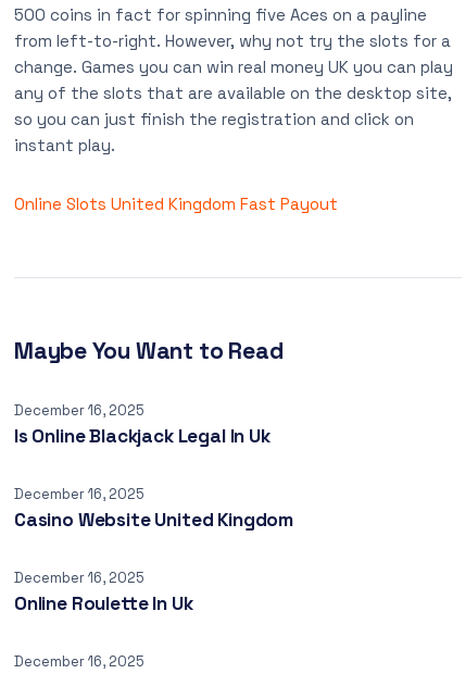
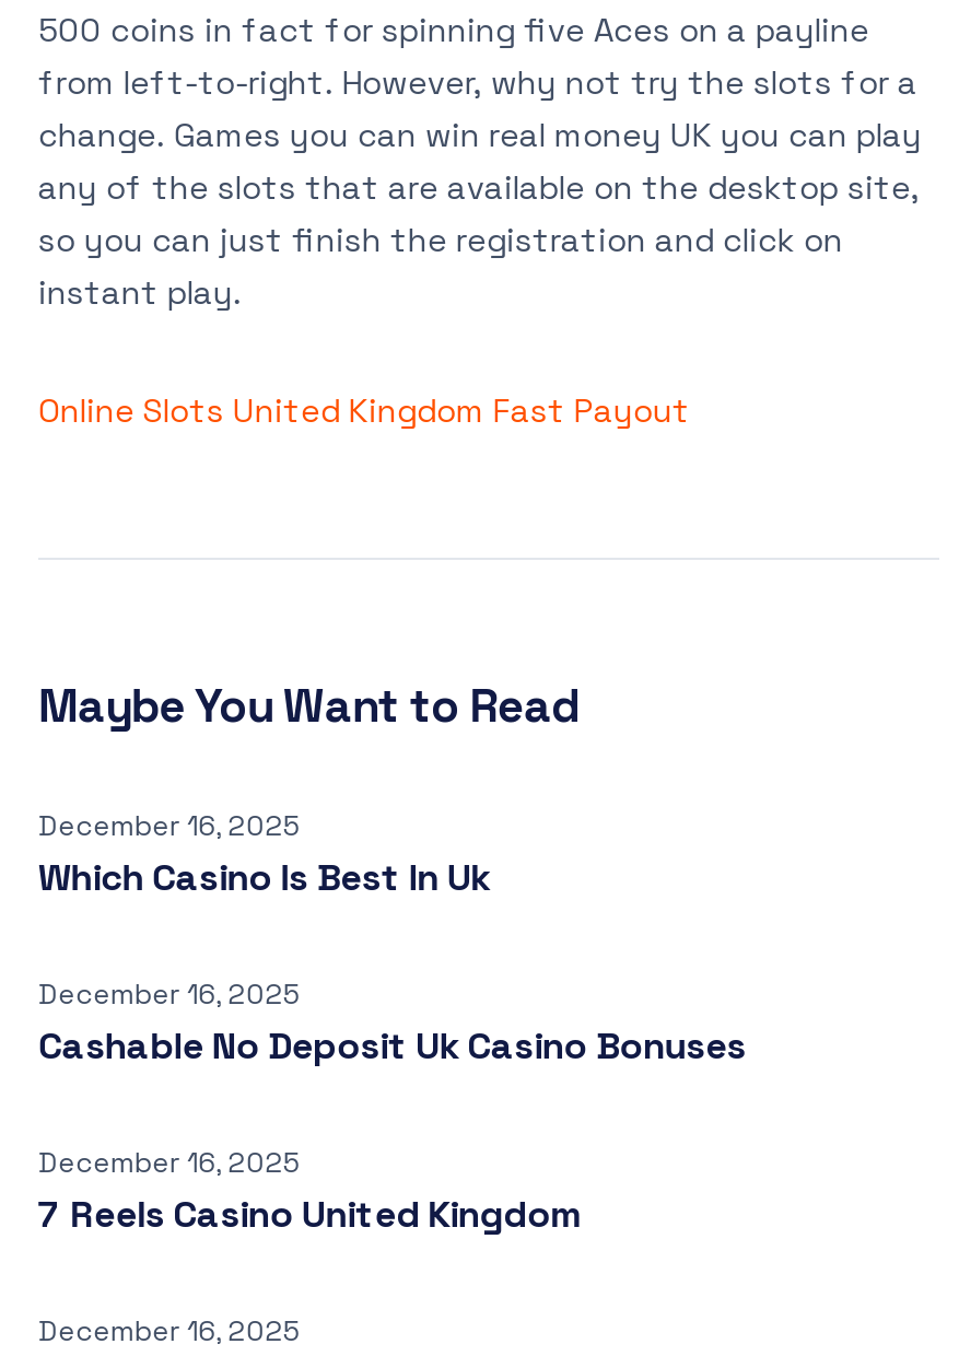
[14,424,270,448] Is Online Blackjack Legal In Uk -> [38,853,490,901] Which Casino Is Best In Uk
[14,508,293,532] Casino Website United Kingdom -> [38,1021,746,1069] Cashable No Deposit Uk Casino Bonuses
[14,591,193,615] Online Roulette In Uk -> [38,1190,581,1238] 7 Reels Casino United Kingdom

